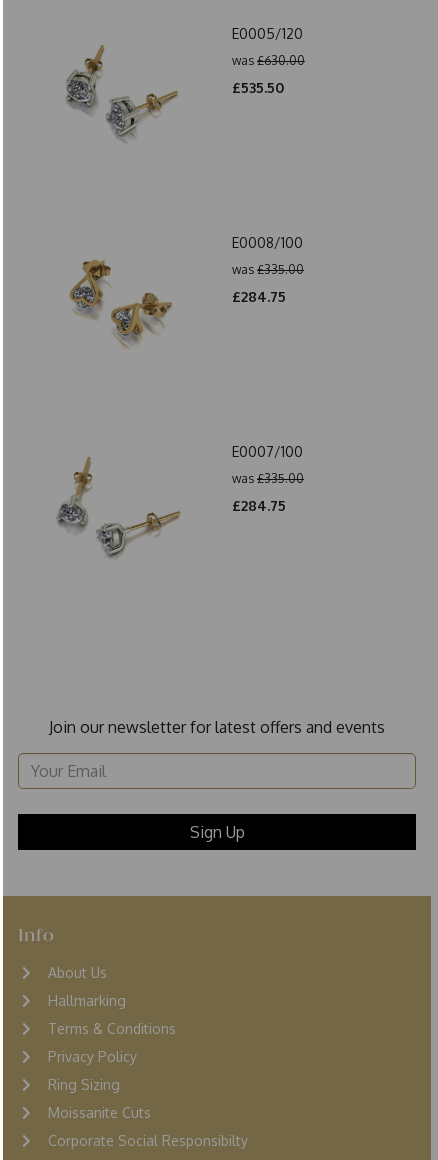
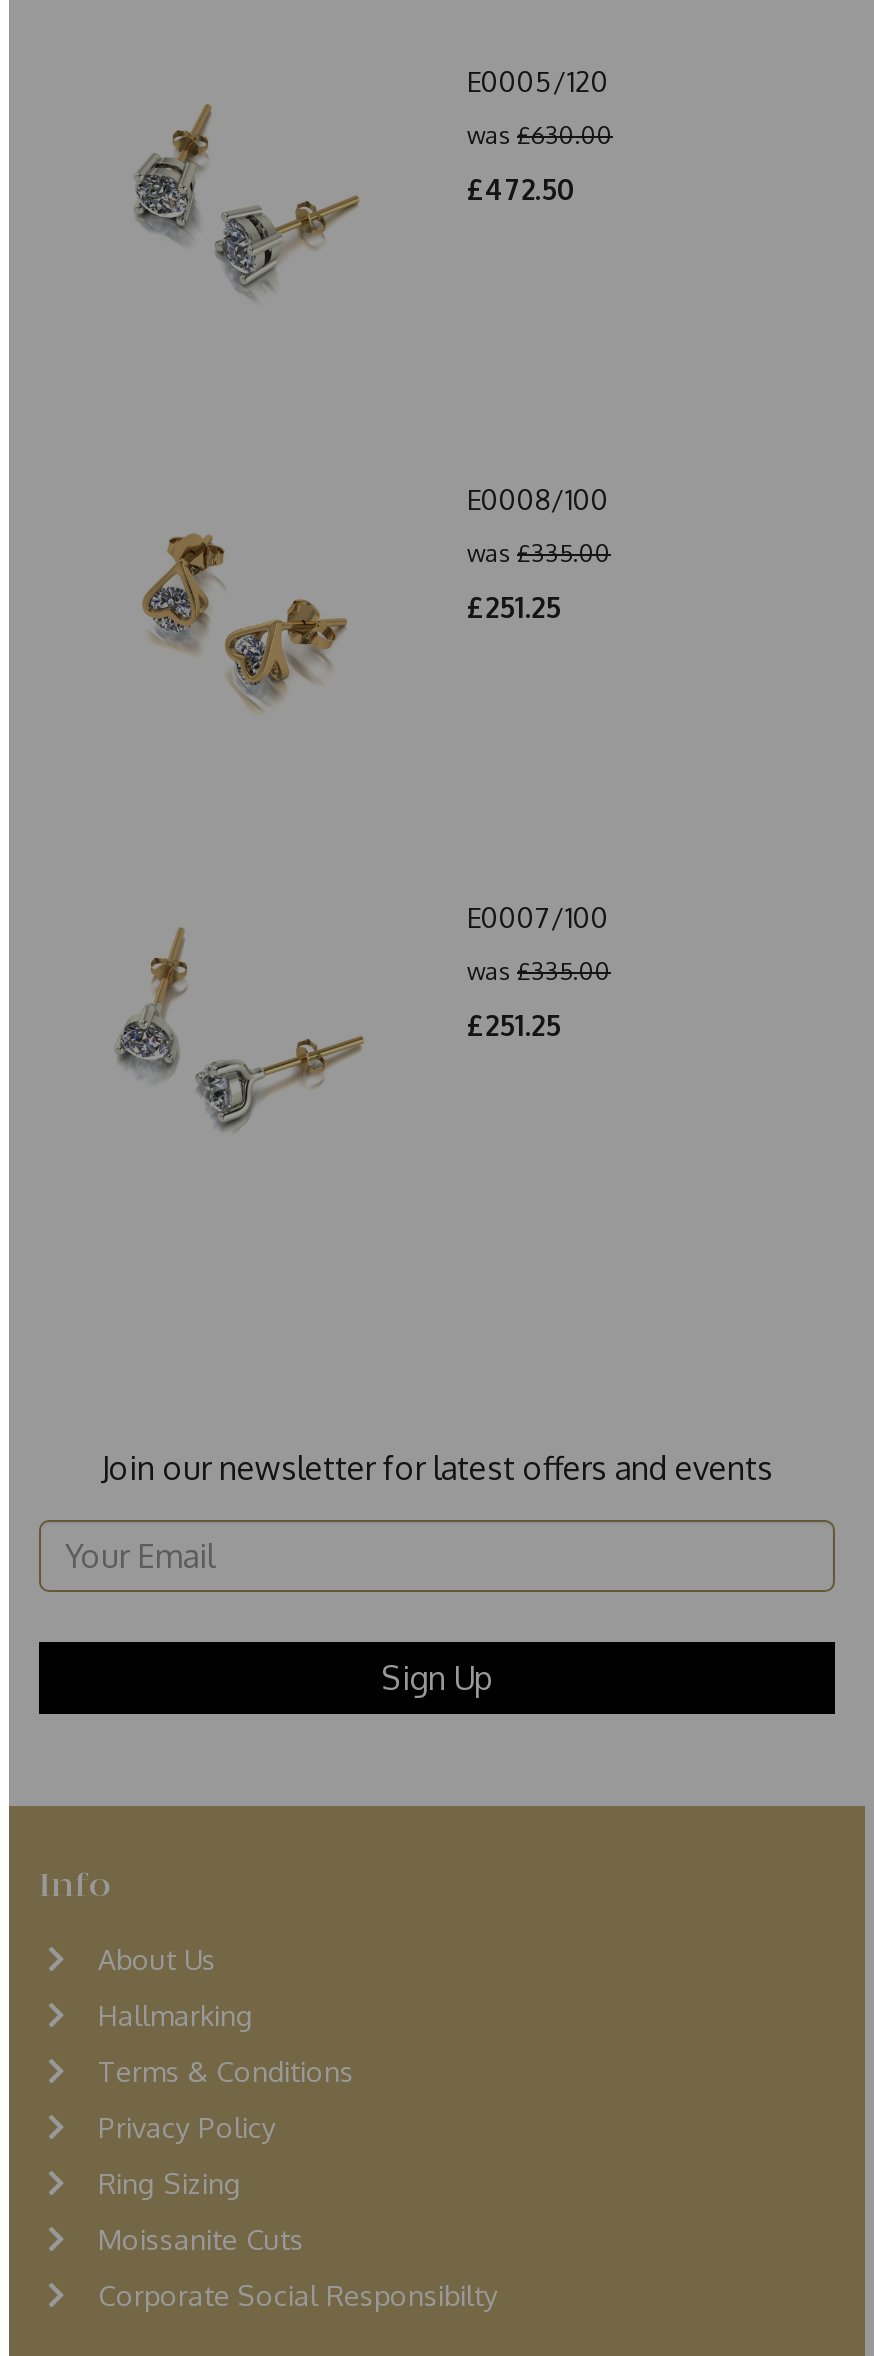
[232,78,284,95] £535.50 -> [467,171,575,205] £472.50
[232,287,286,304] £284.75 -> [467,589,561,623] £251.25
[232,496,286,513] £284.75 -> [467,1007,561,1041] £251.25

